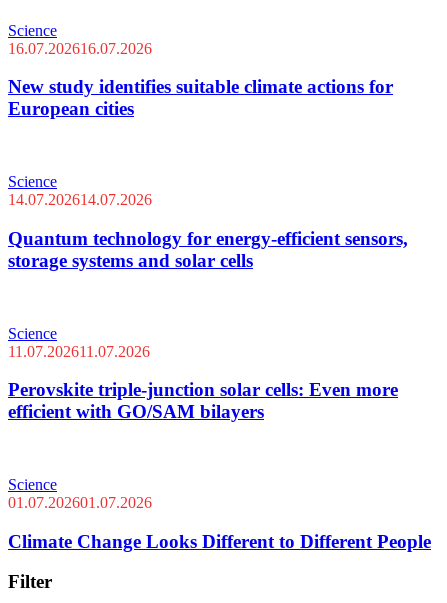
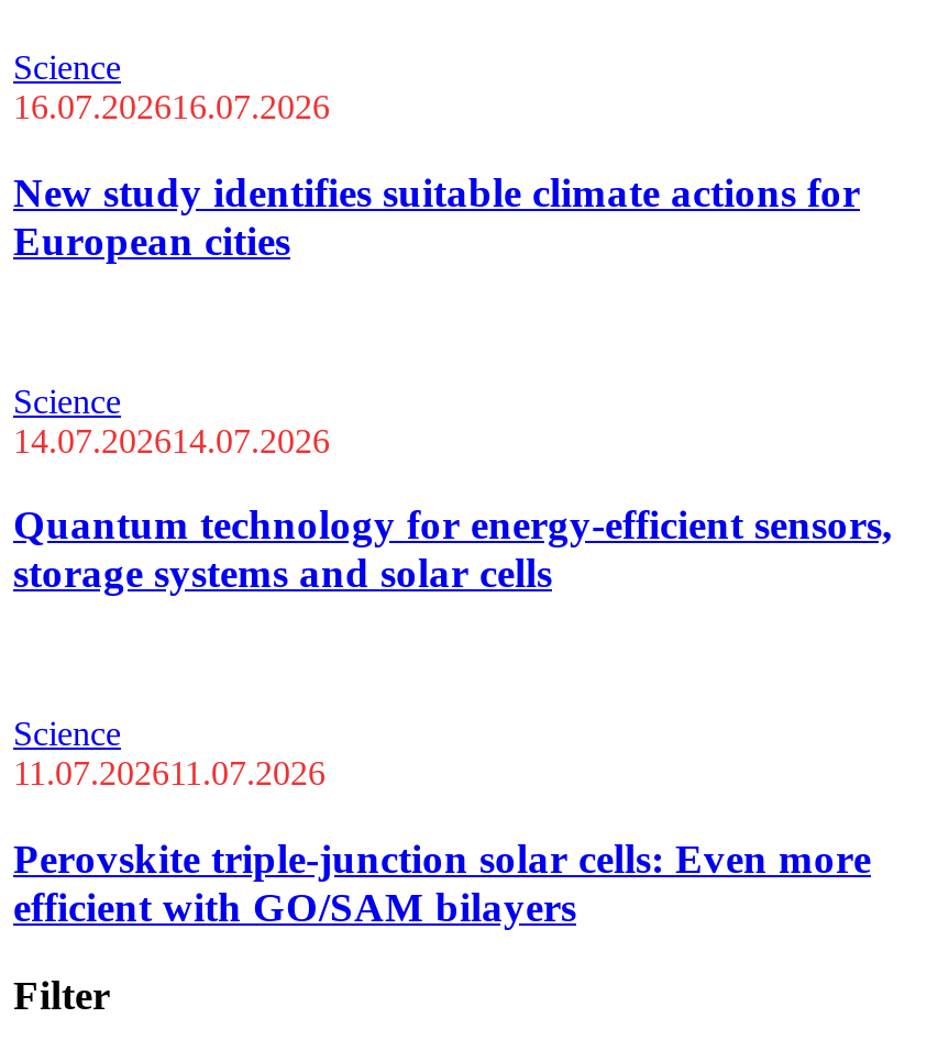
[8,476,431,552] Science | 01.07.202601.07.2026 | Climate Change Looks Different to Different People -> none

